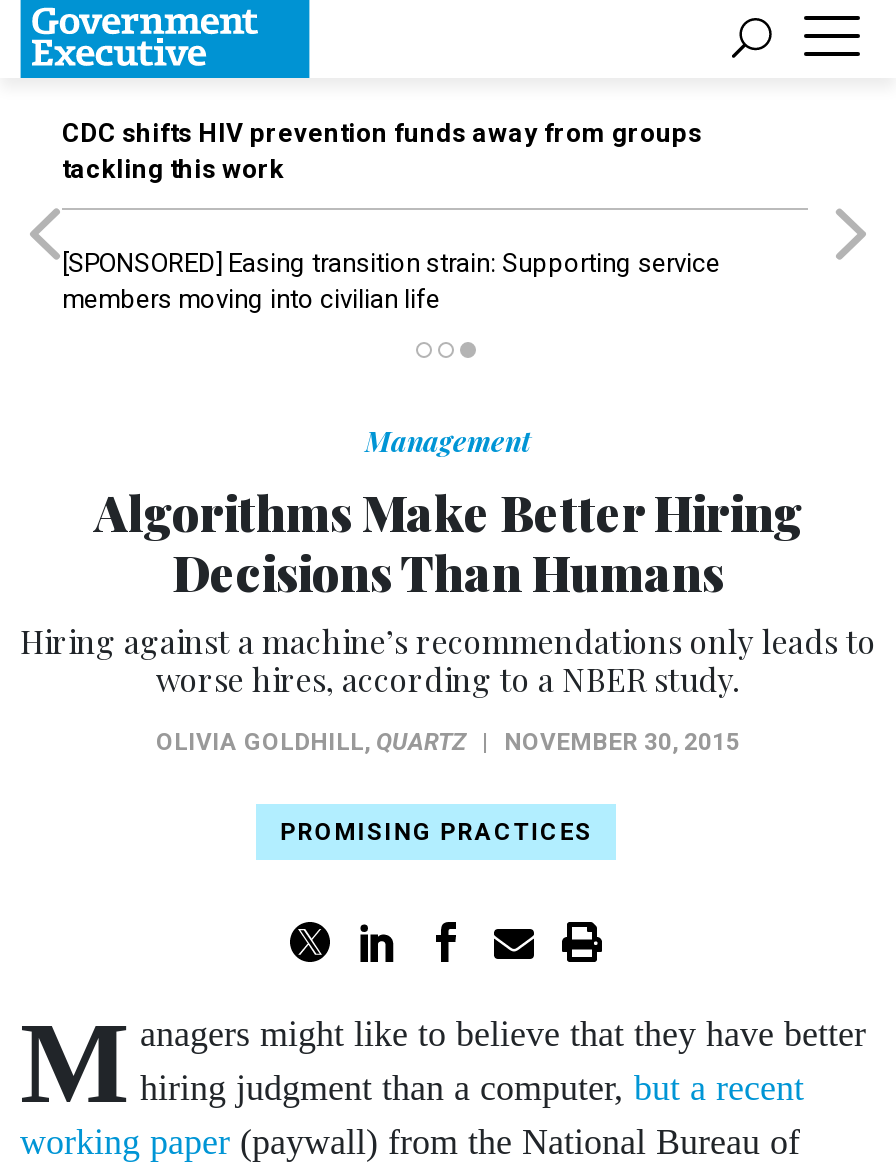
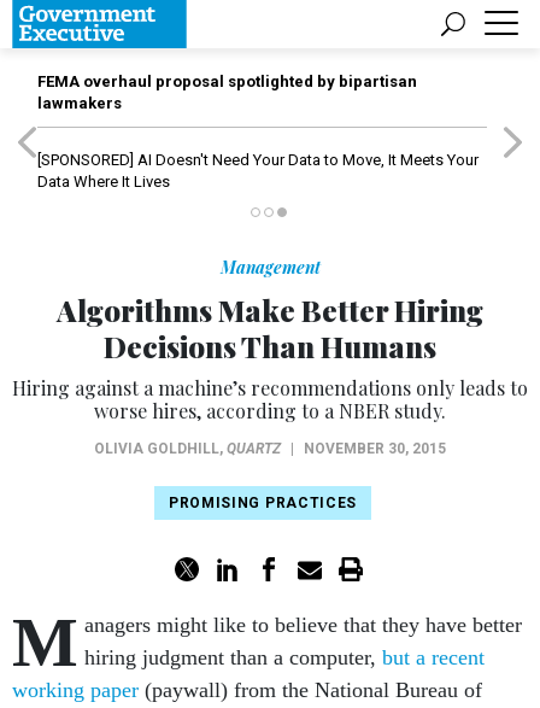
[62,118,702,184] CDC shifts HIV prevention funds away from groups | tackling this work -> [37,72,417,112] FEMA overhaul proposal spotlighted by bipartisan | lawmakers
[62,248,720,314] [SPONSORED] Easing transition strain: Supporting service | members moving into civilian life -> [37,151,479,191] [SPONSORED] AI Doesn't Need Your Data to Move, It Meets Your | Data Where It Lives

